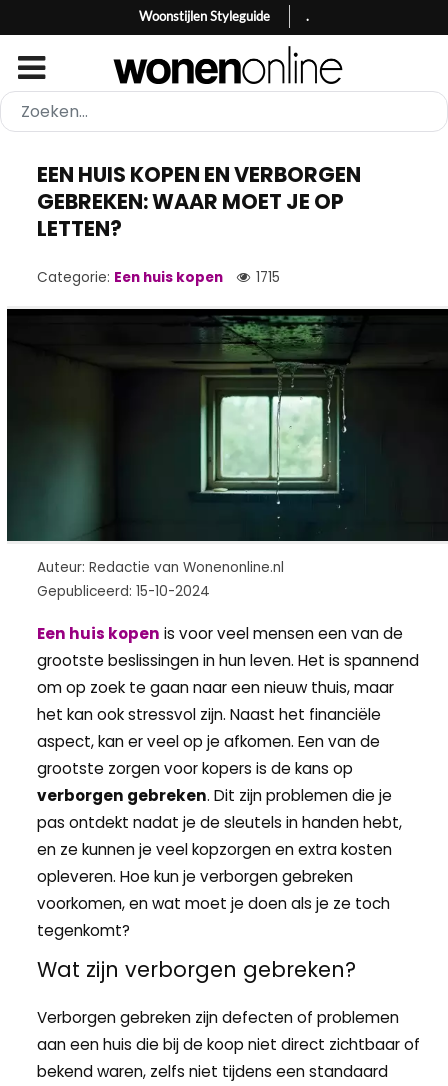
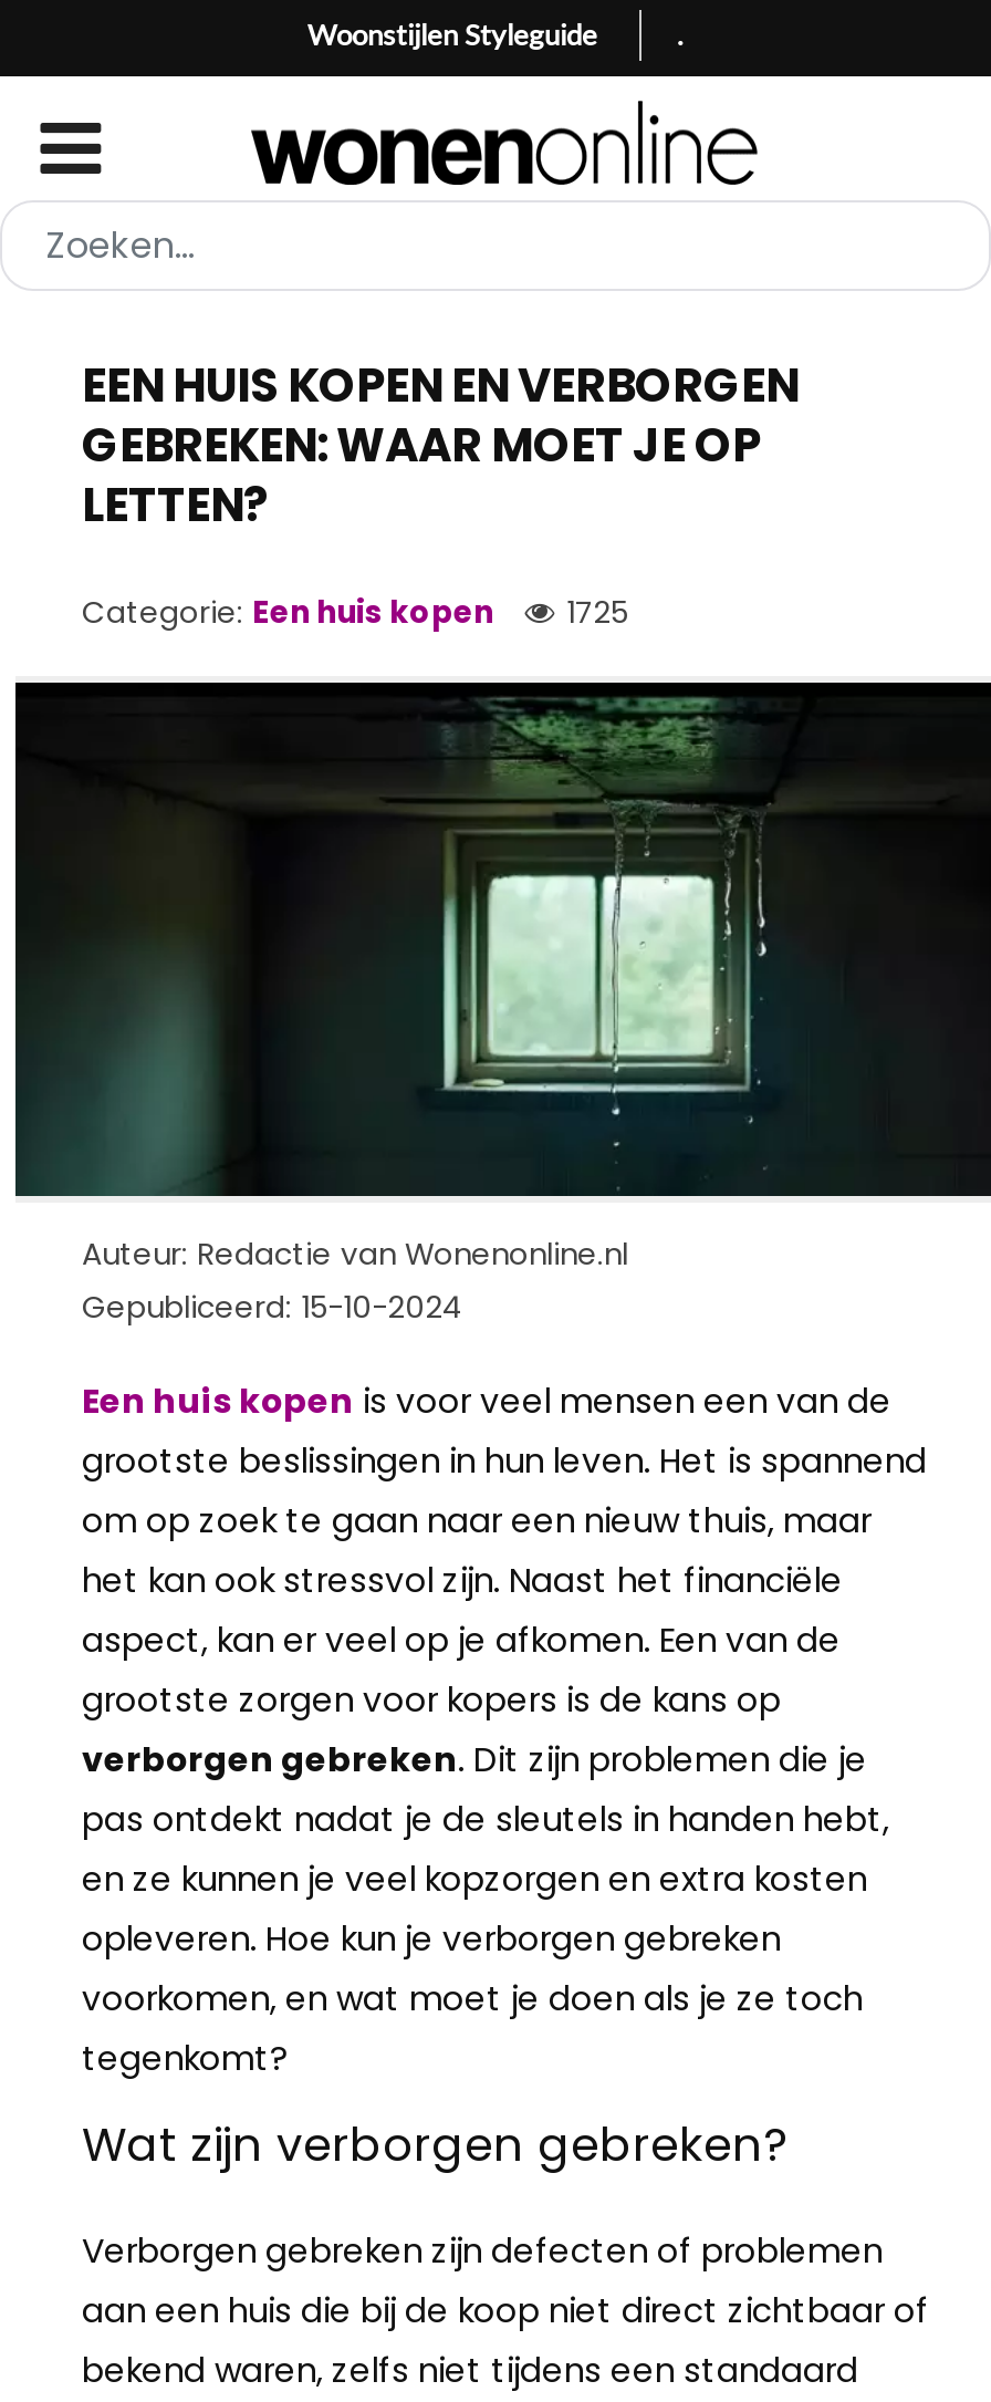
[37,268,280,287] Categorie: Een huis kopen 1715 -> [82,592,628,634] Categorie: Een huis kopen 1725

